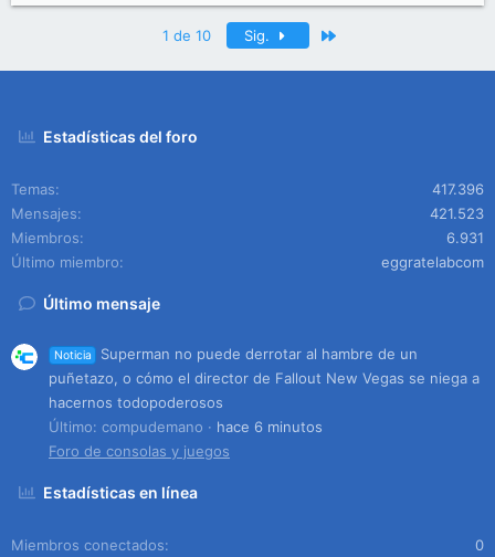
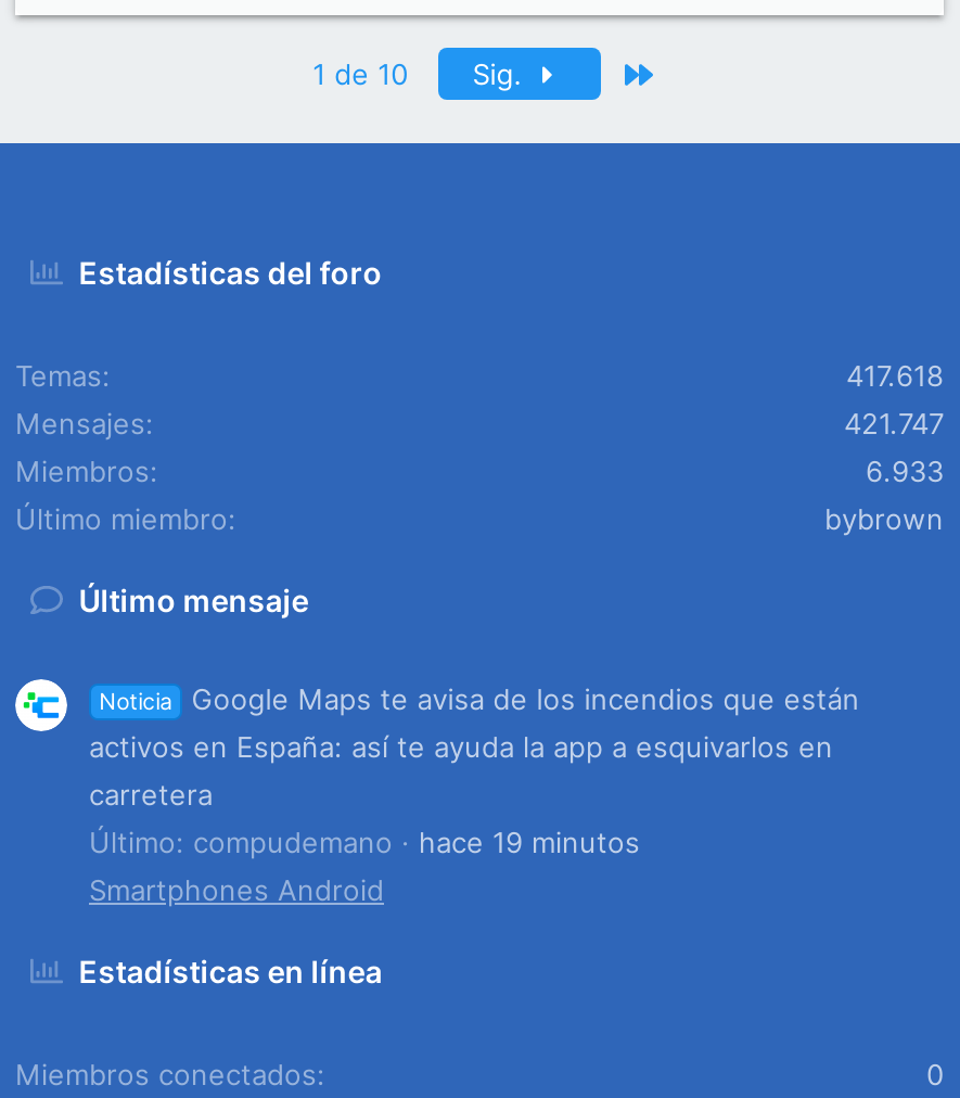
[432,180,484,198] 417.396 -> [846,358,944,393] 417.618
[430,204,484,222] 421.523 -> [844,406,944,441] 421.747
[446,229,484,246] 6.931 -> [866,454,944,488] 6.933
[381,253,484,271] eggratelabcom -> [824,501,944,536] bybrown
[49,344,480,411] Superman no puede derrotar al hambre de un | puñetazo, o cómo el director de Fallout New Vegas se niega a | hacernos todopoderosos -> [89,681,860,811] Google Maps te avisa de los incendios que están | activos en España: así te ayuda la app a esquivarlos en | carretera
[49,417,323,459] hace 6 minutos | Foro de consolas y juegos -> [89,824,640,906] hace 19 minutos | Smartphones Android

